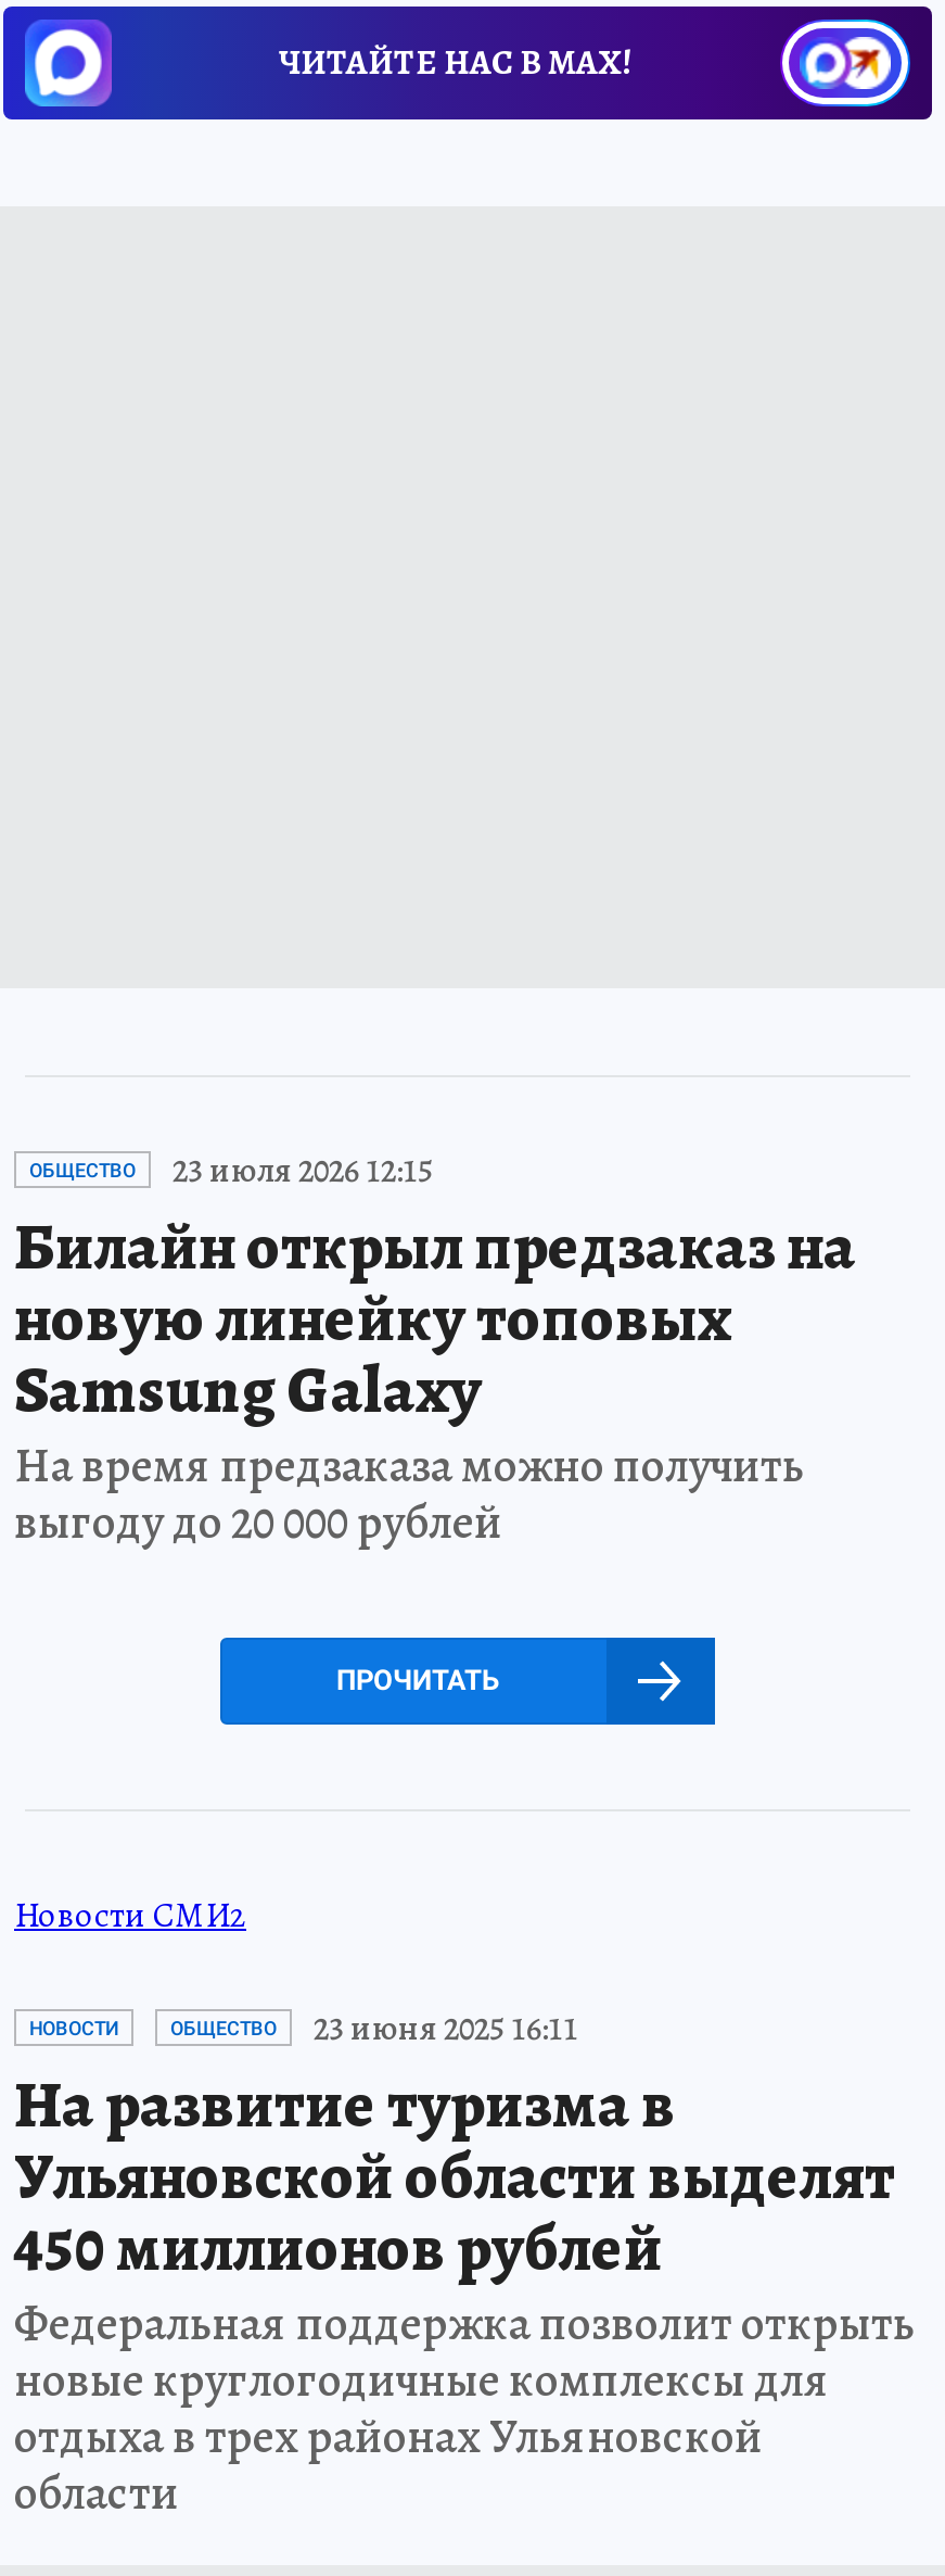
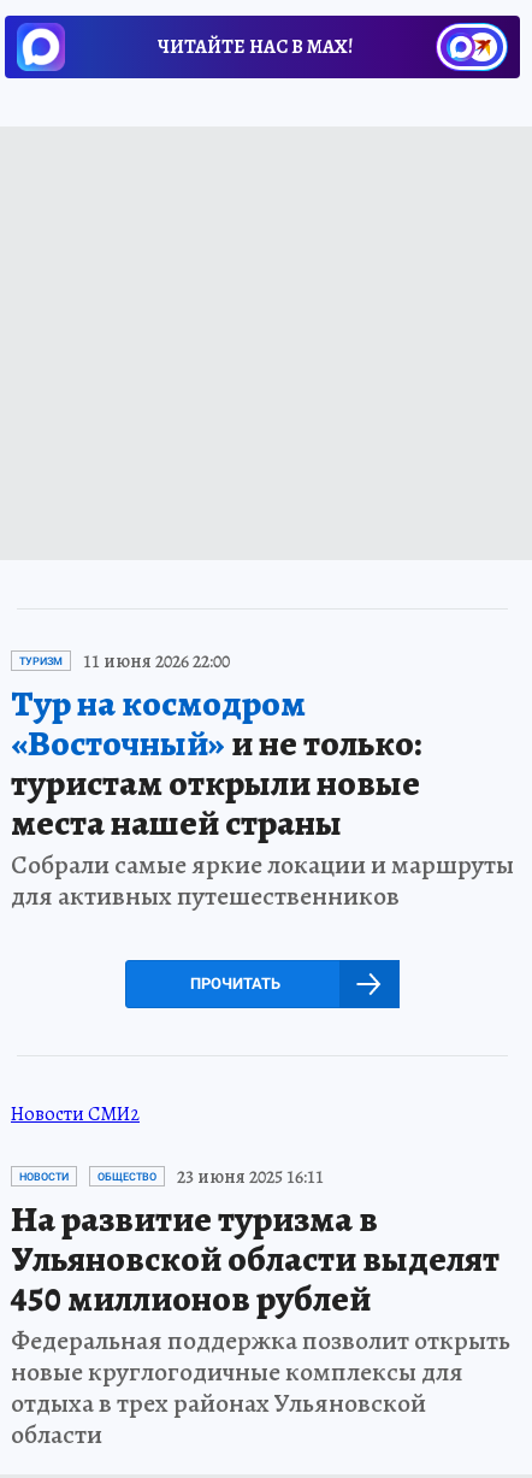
[14,1146,856,1555] ОБЩЕСТВО | 23 июля 2026 12:15 | Билайн открыл предзаказ на | новую линейку топовых | Samsung Galaxy | На время предзаказа можно получить | выгоду до 20 000 рублей -> [11,648,514,914] ТУРИЗМ | 11 июня 2026 22:00 | Тур на космодром | «Восточный»и не только: | туристам открыли новые | места нашей страны | Собрали самые яркие локации и маршруты | для активных путешественников

